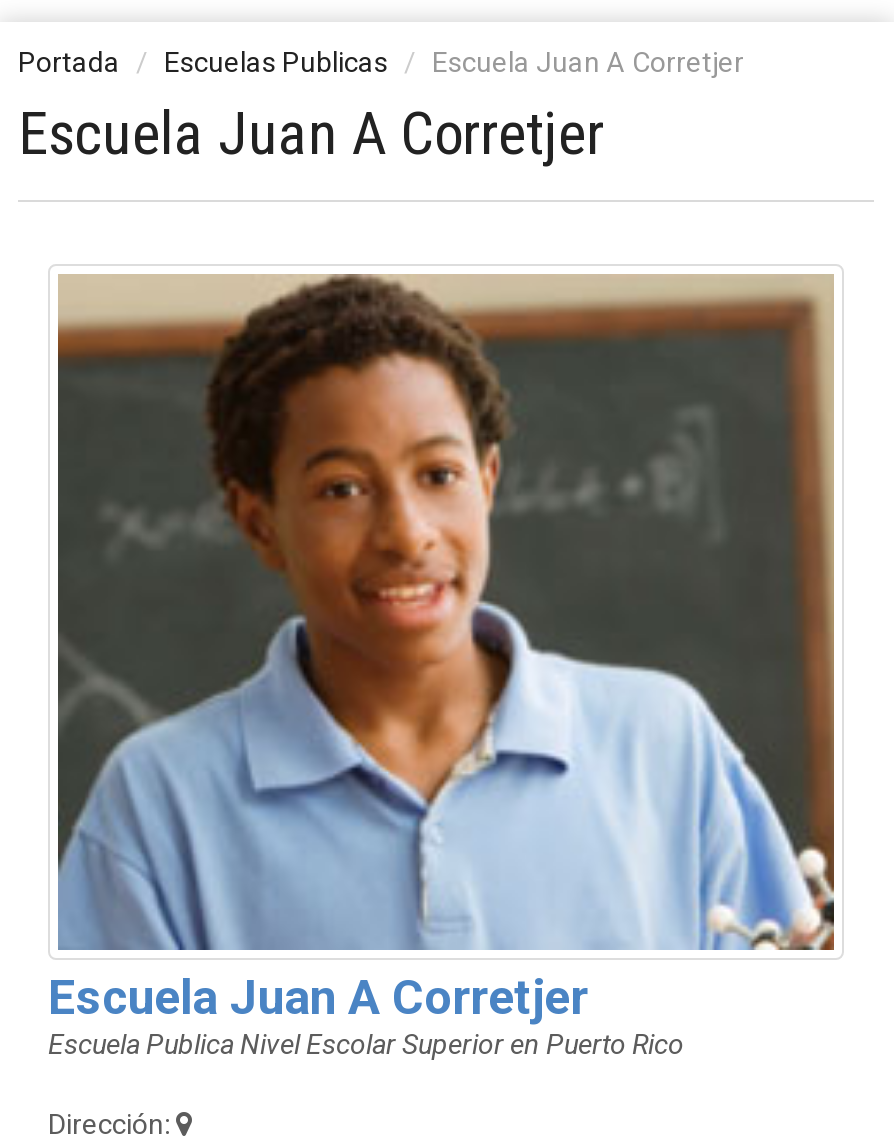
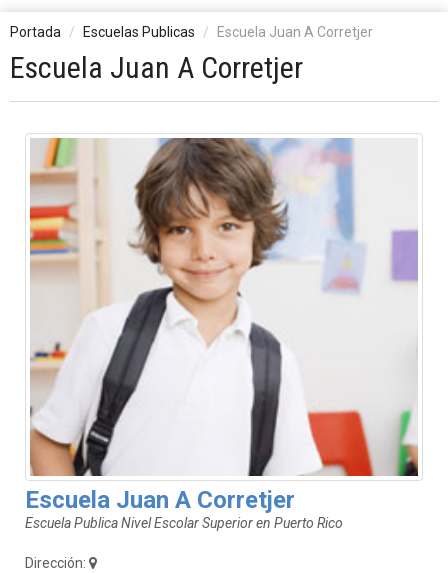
[56,274,836,952] [image] -> [29,138,419,477] [image]

